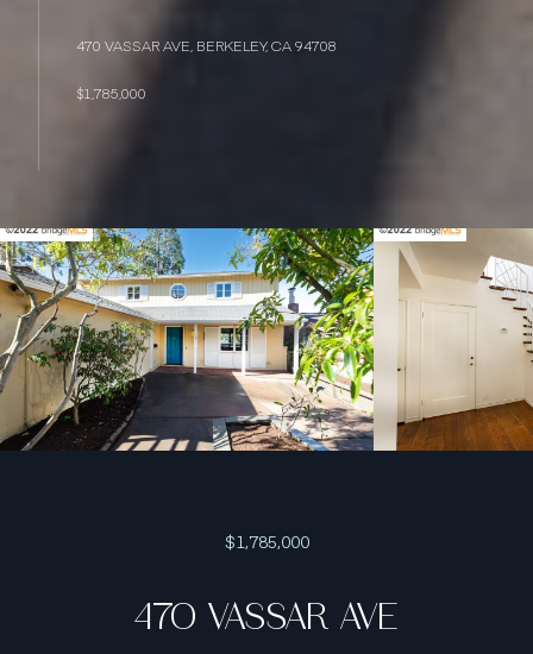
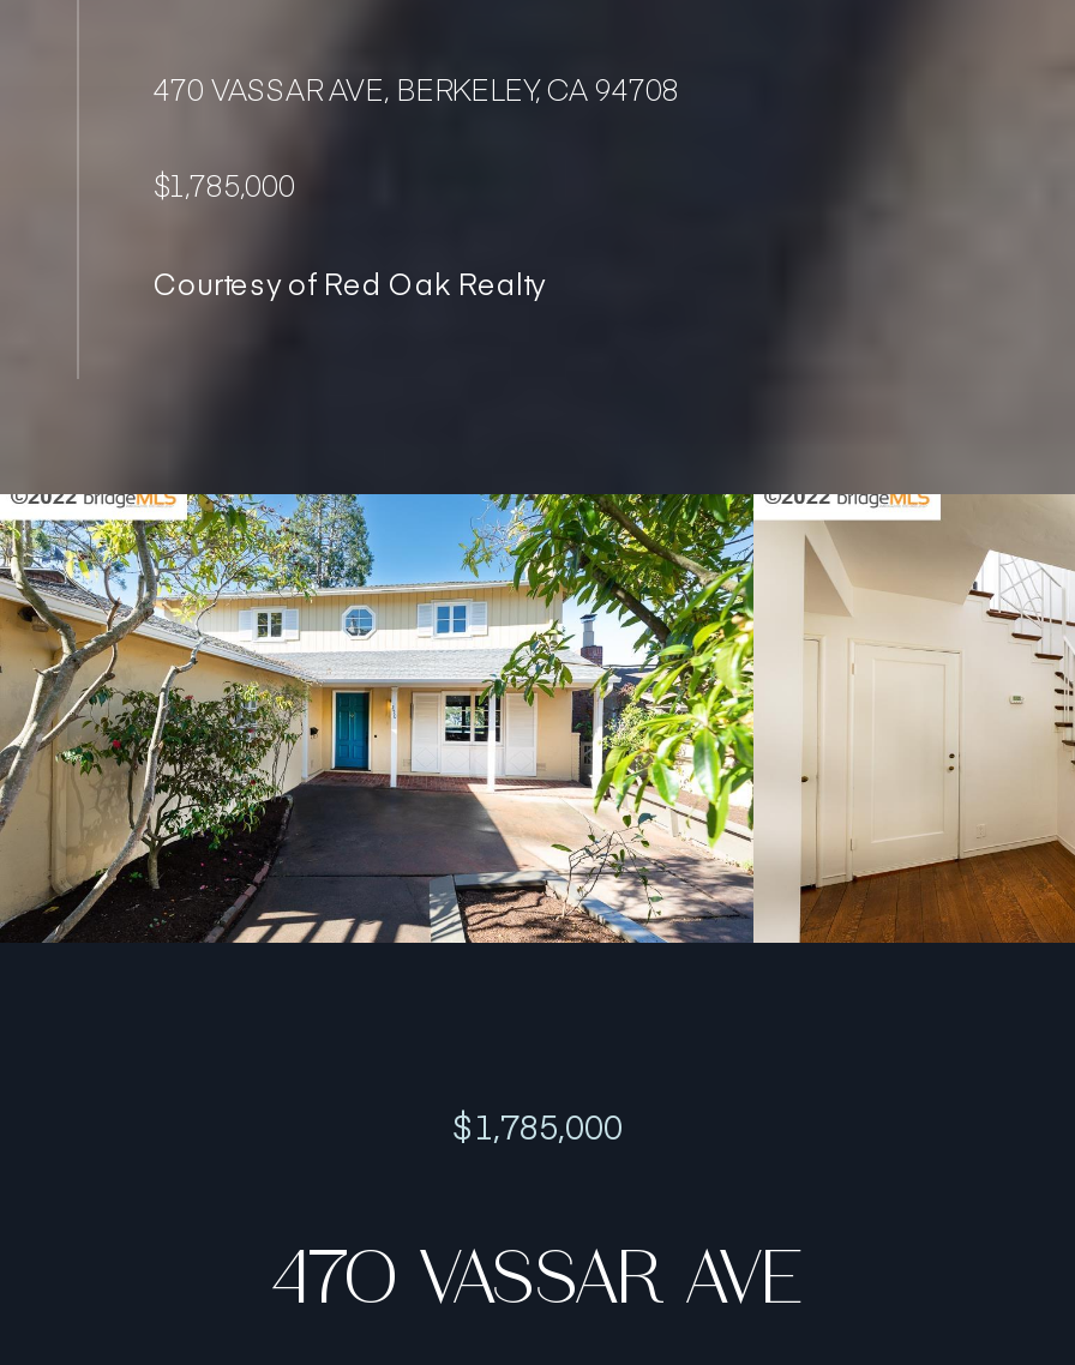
none -> [154,263,545,302] Courtesy of Red Oak Realty

